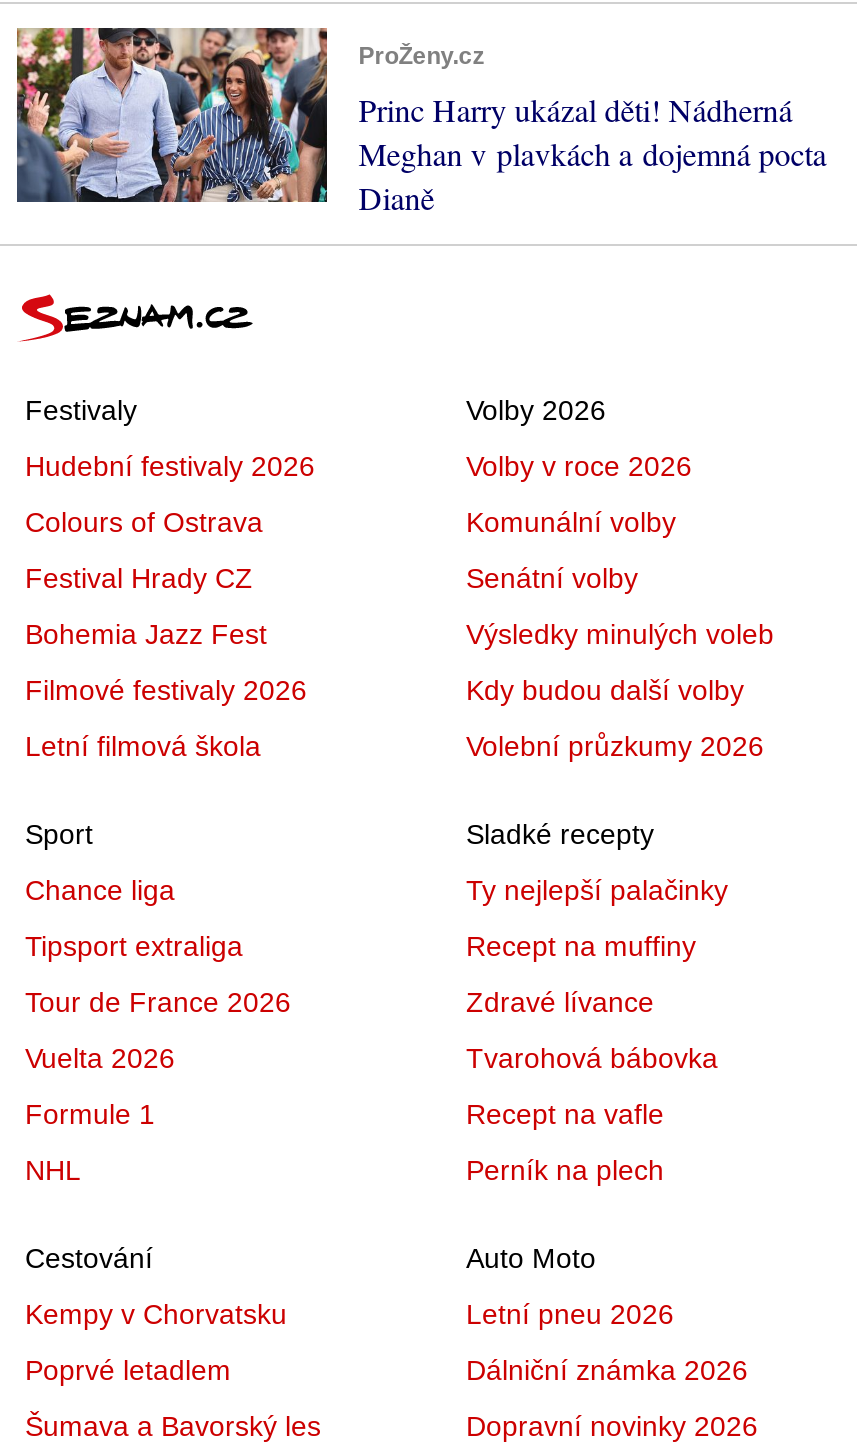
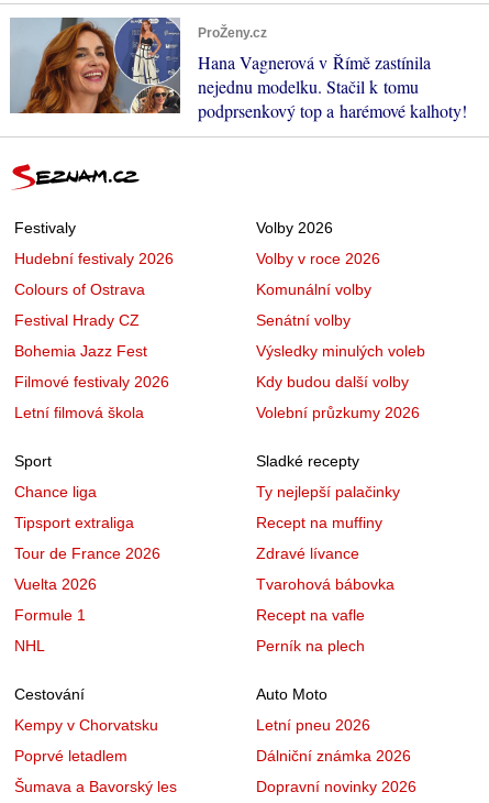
[15,25,826,218] [image] | Princ Harry ukázal děti! Nádherná | Meghan v plavkách a dojemná pocta | Dianě -> [10,16,467,122] [image] | Hana Vagnerová v Římě zastínila | nejednu modelku. Stačil k tomu | podprsenkový top a harémové kalhoty!

